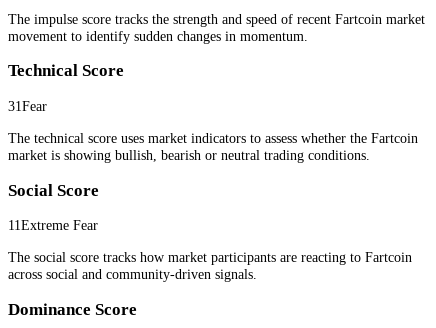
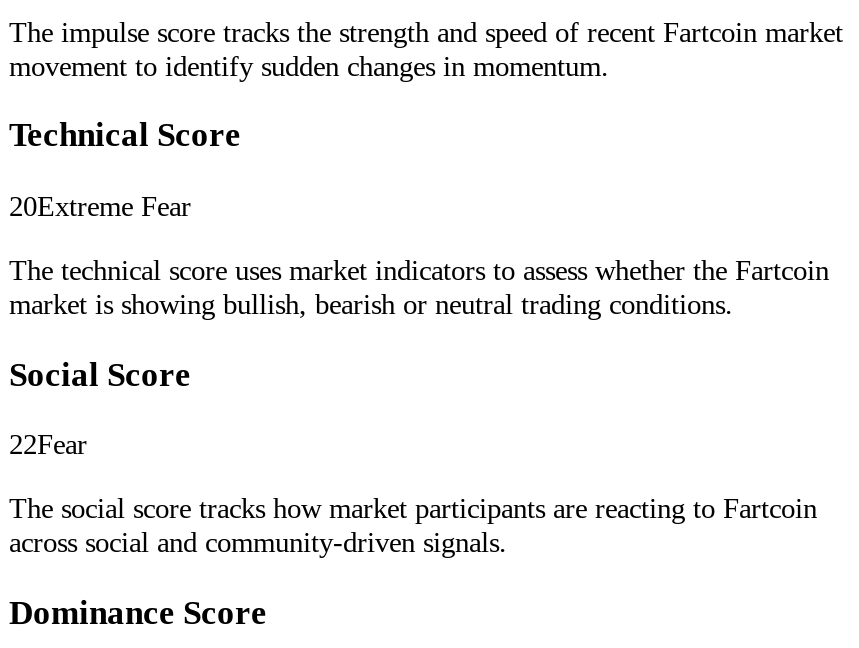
[8,98,47,114] 31Fear -> [9,191,191,223] 20Extreme Fear
[8,217,98,233] 11Extreme Fear -> [9,429,87,461] 22Fear

